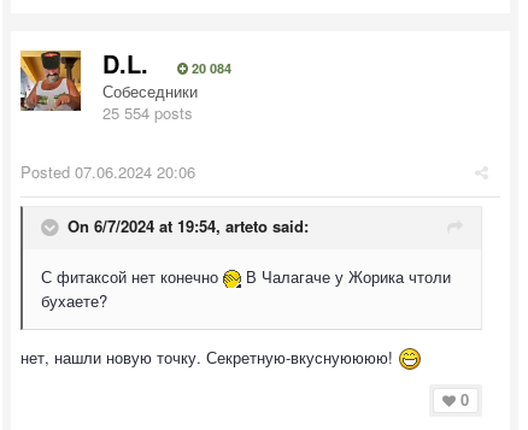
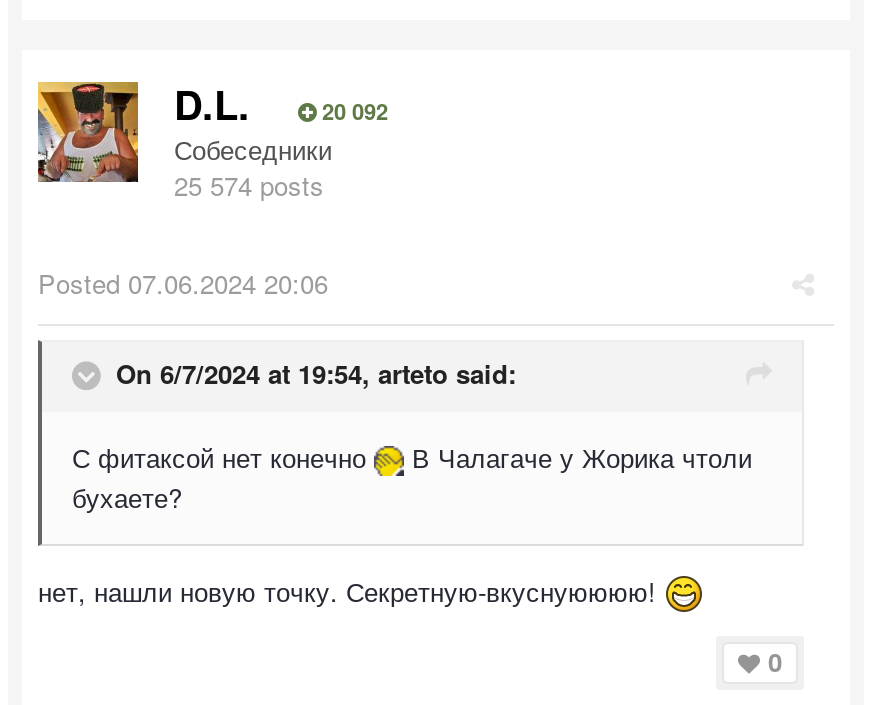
[188,59,231,77] 20 084 -> [316,96,388,126] 20 092
[102,101,193,124] 25 554 posts -> [174,166,324,204] 25 574 posts

